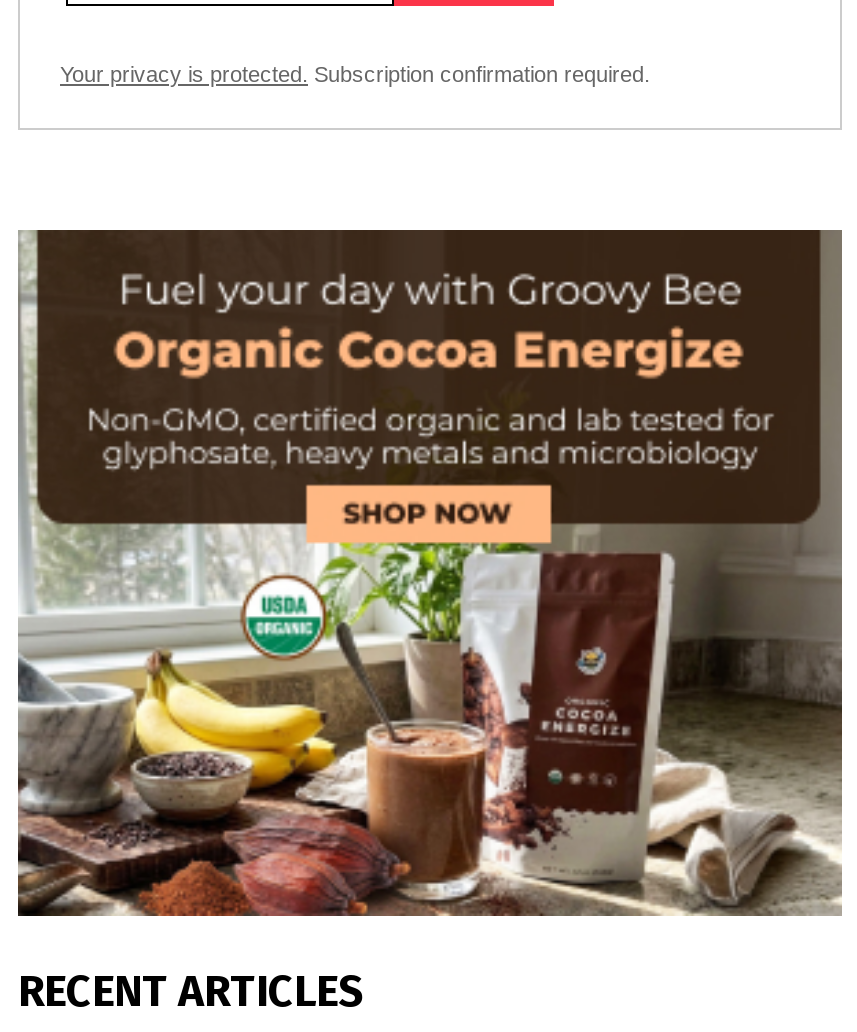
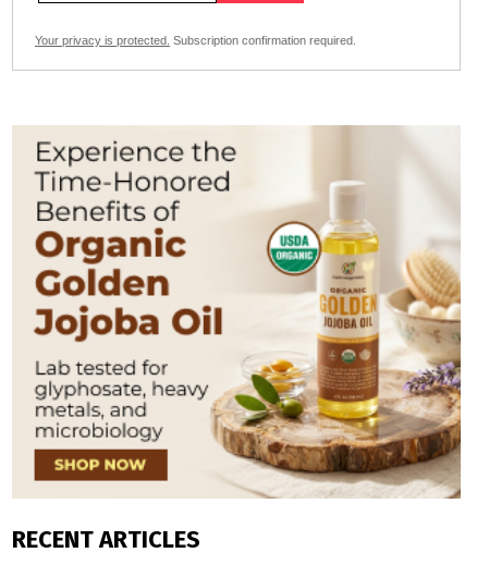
[16,228,844,918] [image] -> [12,125,462,499] [image]

